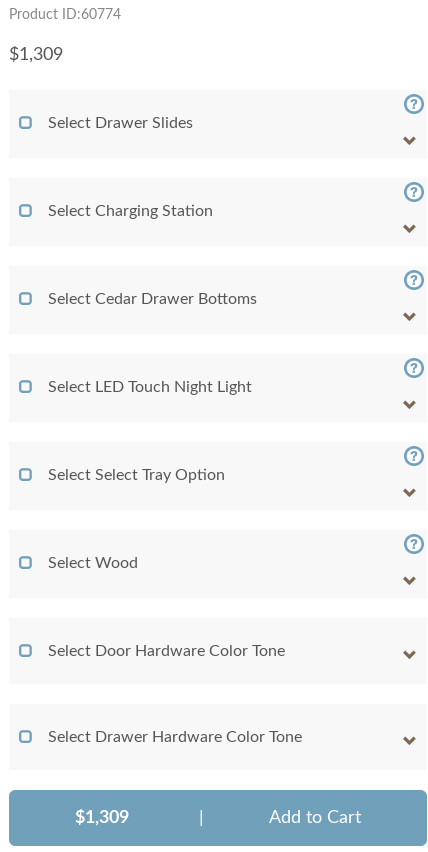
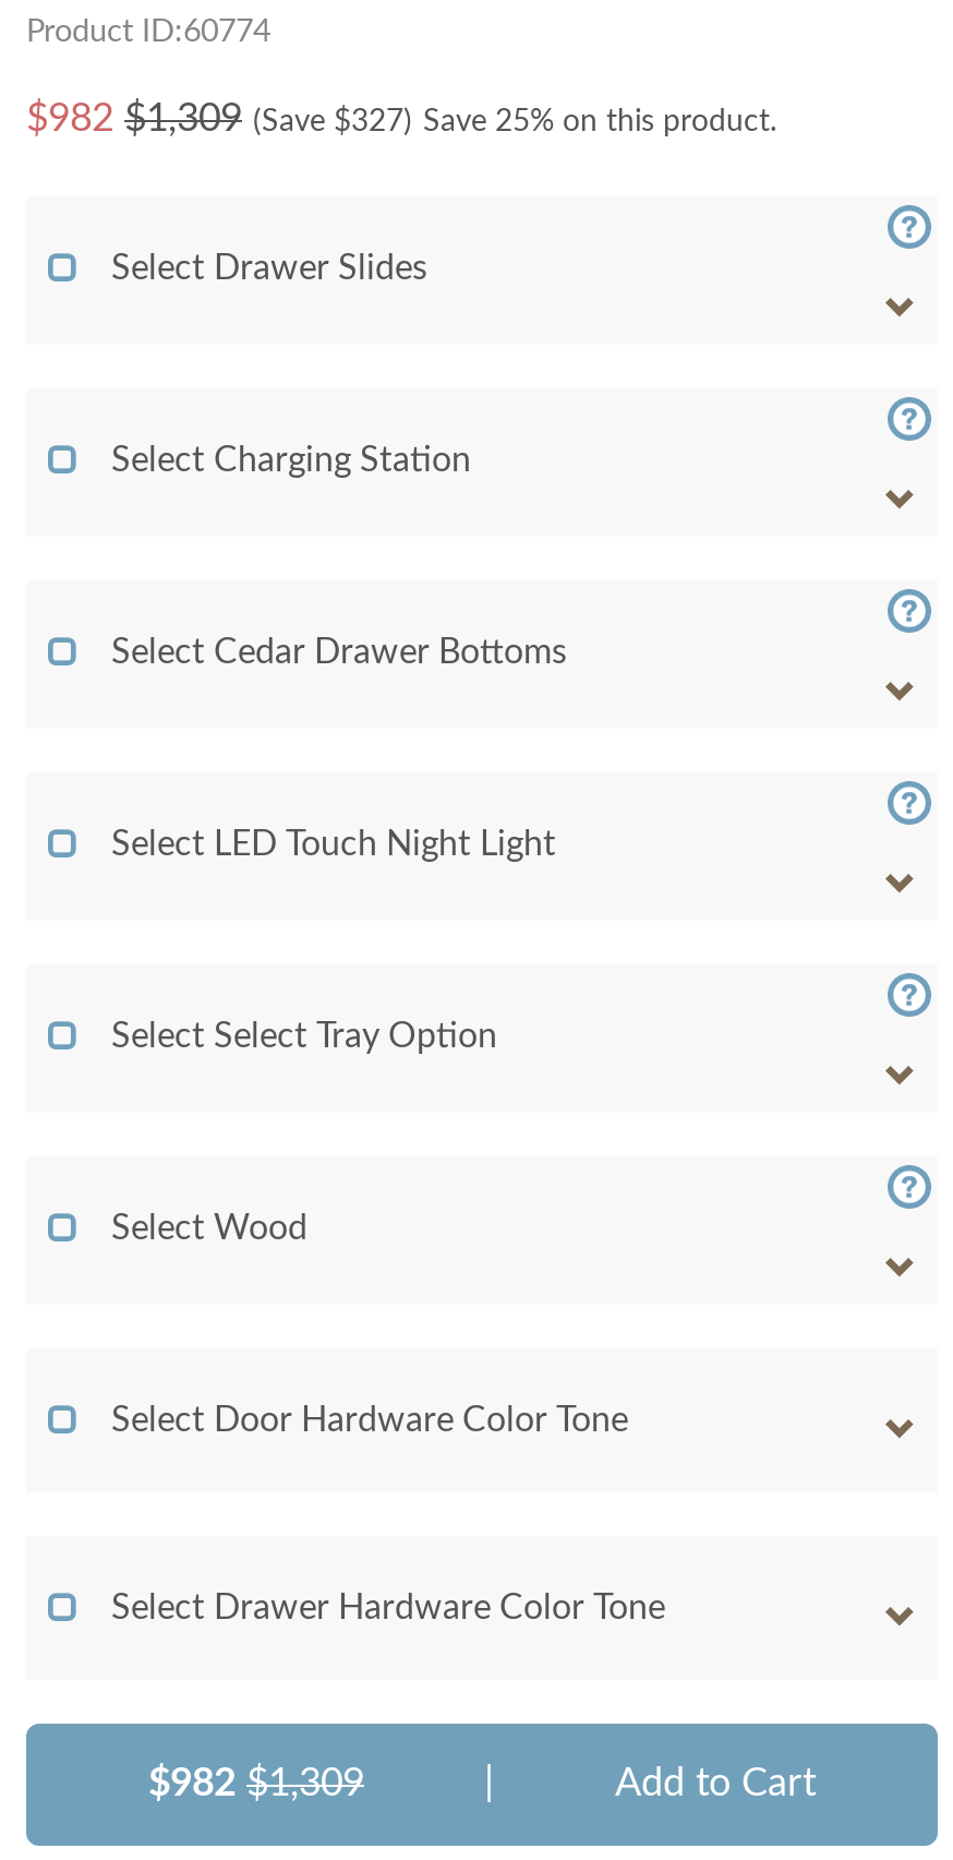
[9,46,63,64] $1,309 -> [26,101,776,141] $982 $1,309 (Save $327) Save 25% on this product.
[75,809,129,827] $1,309 -> [148,1766,364,1805] $982 $1,309

